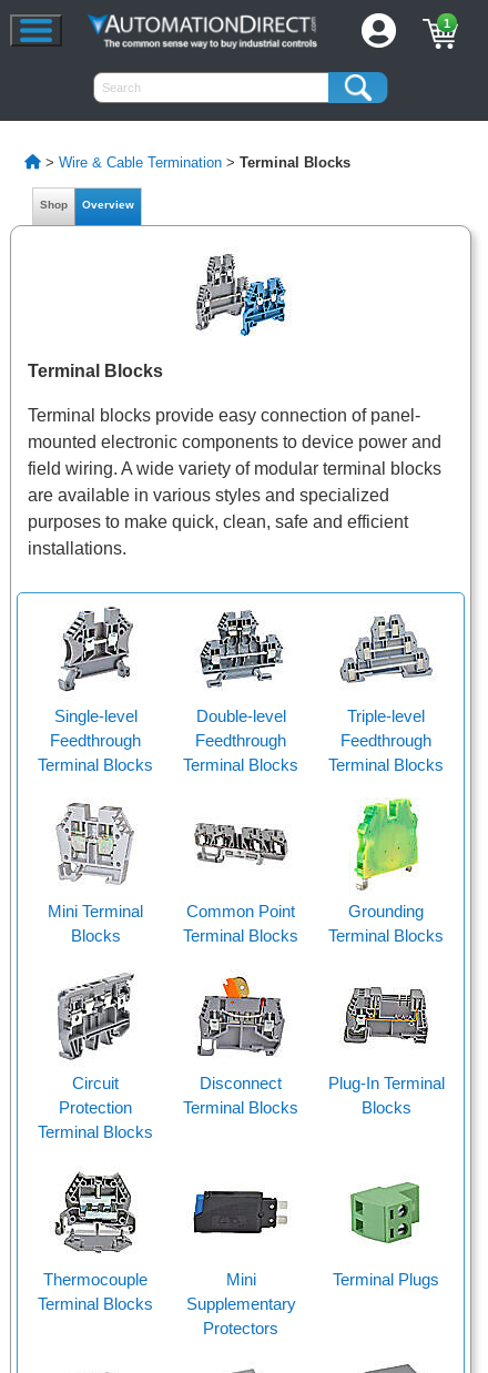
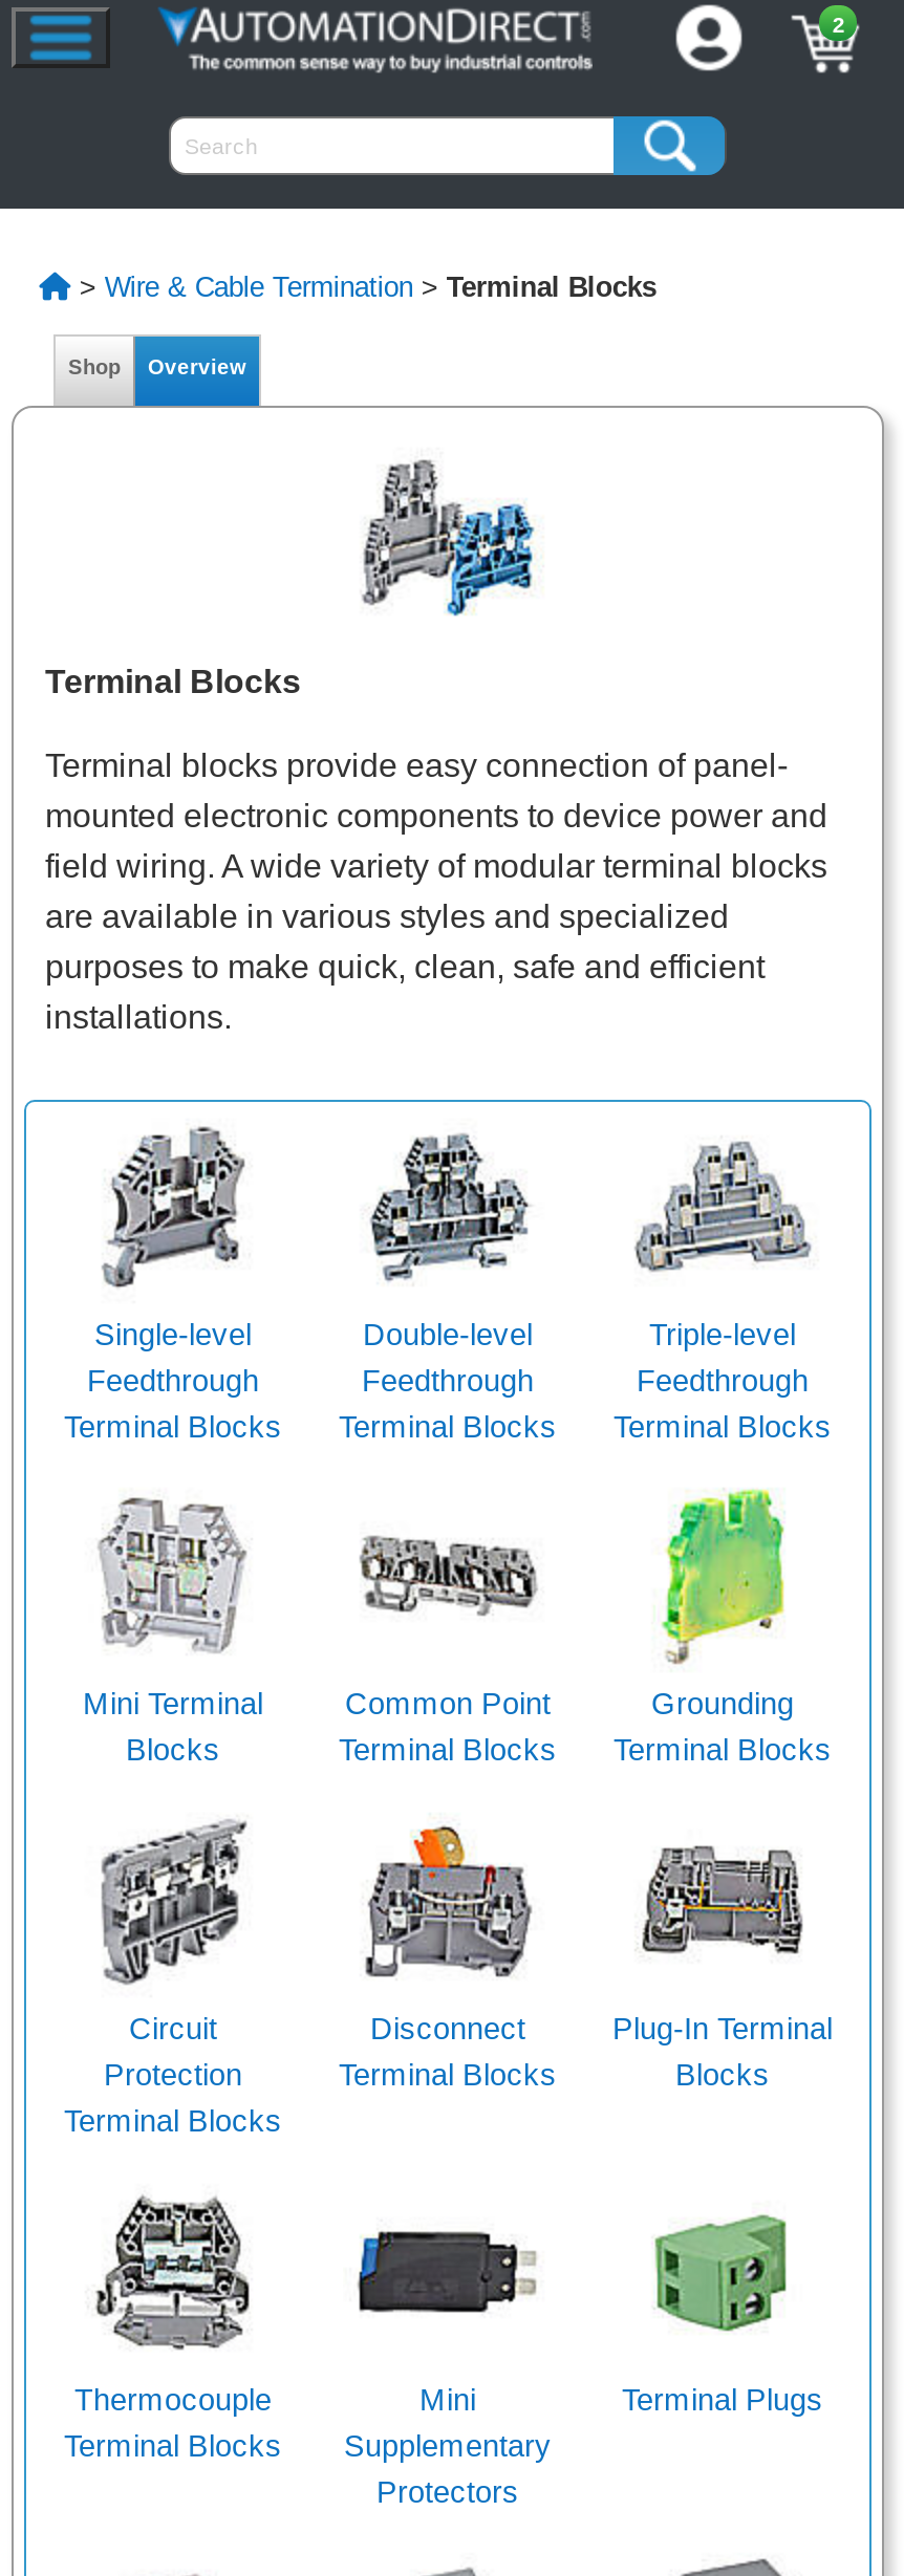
[444,17,451,30] 1 -> [832,11,845,36] 2

